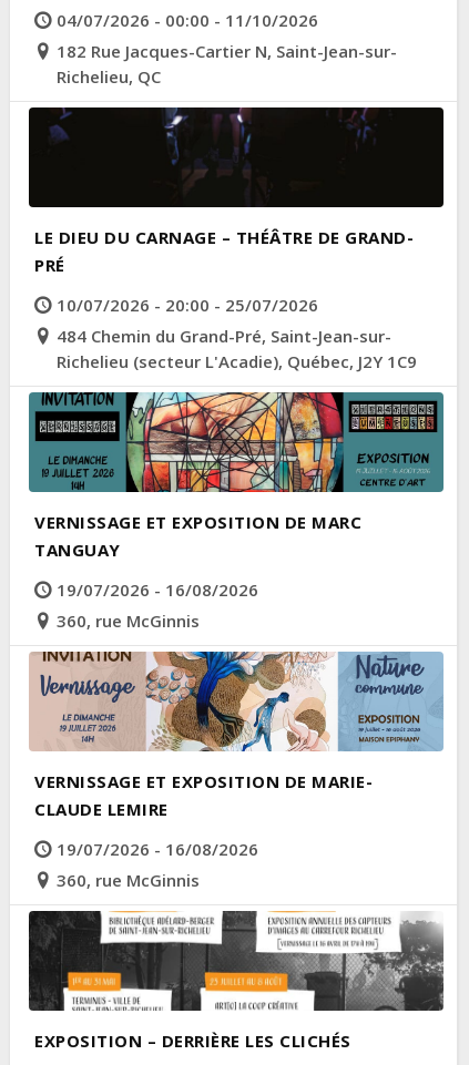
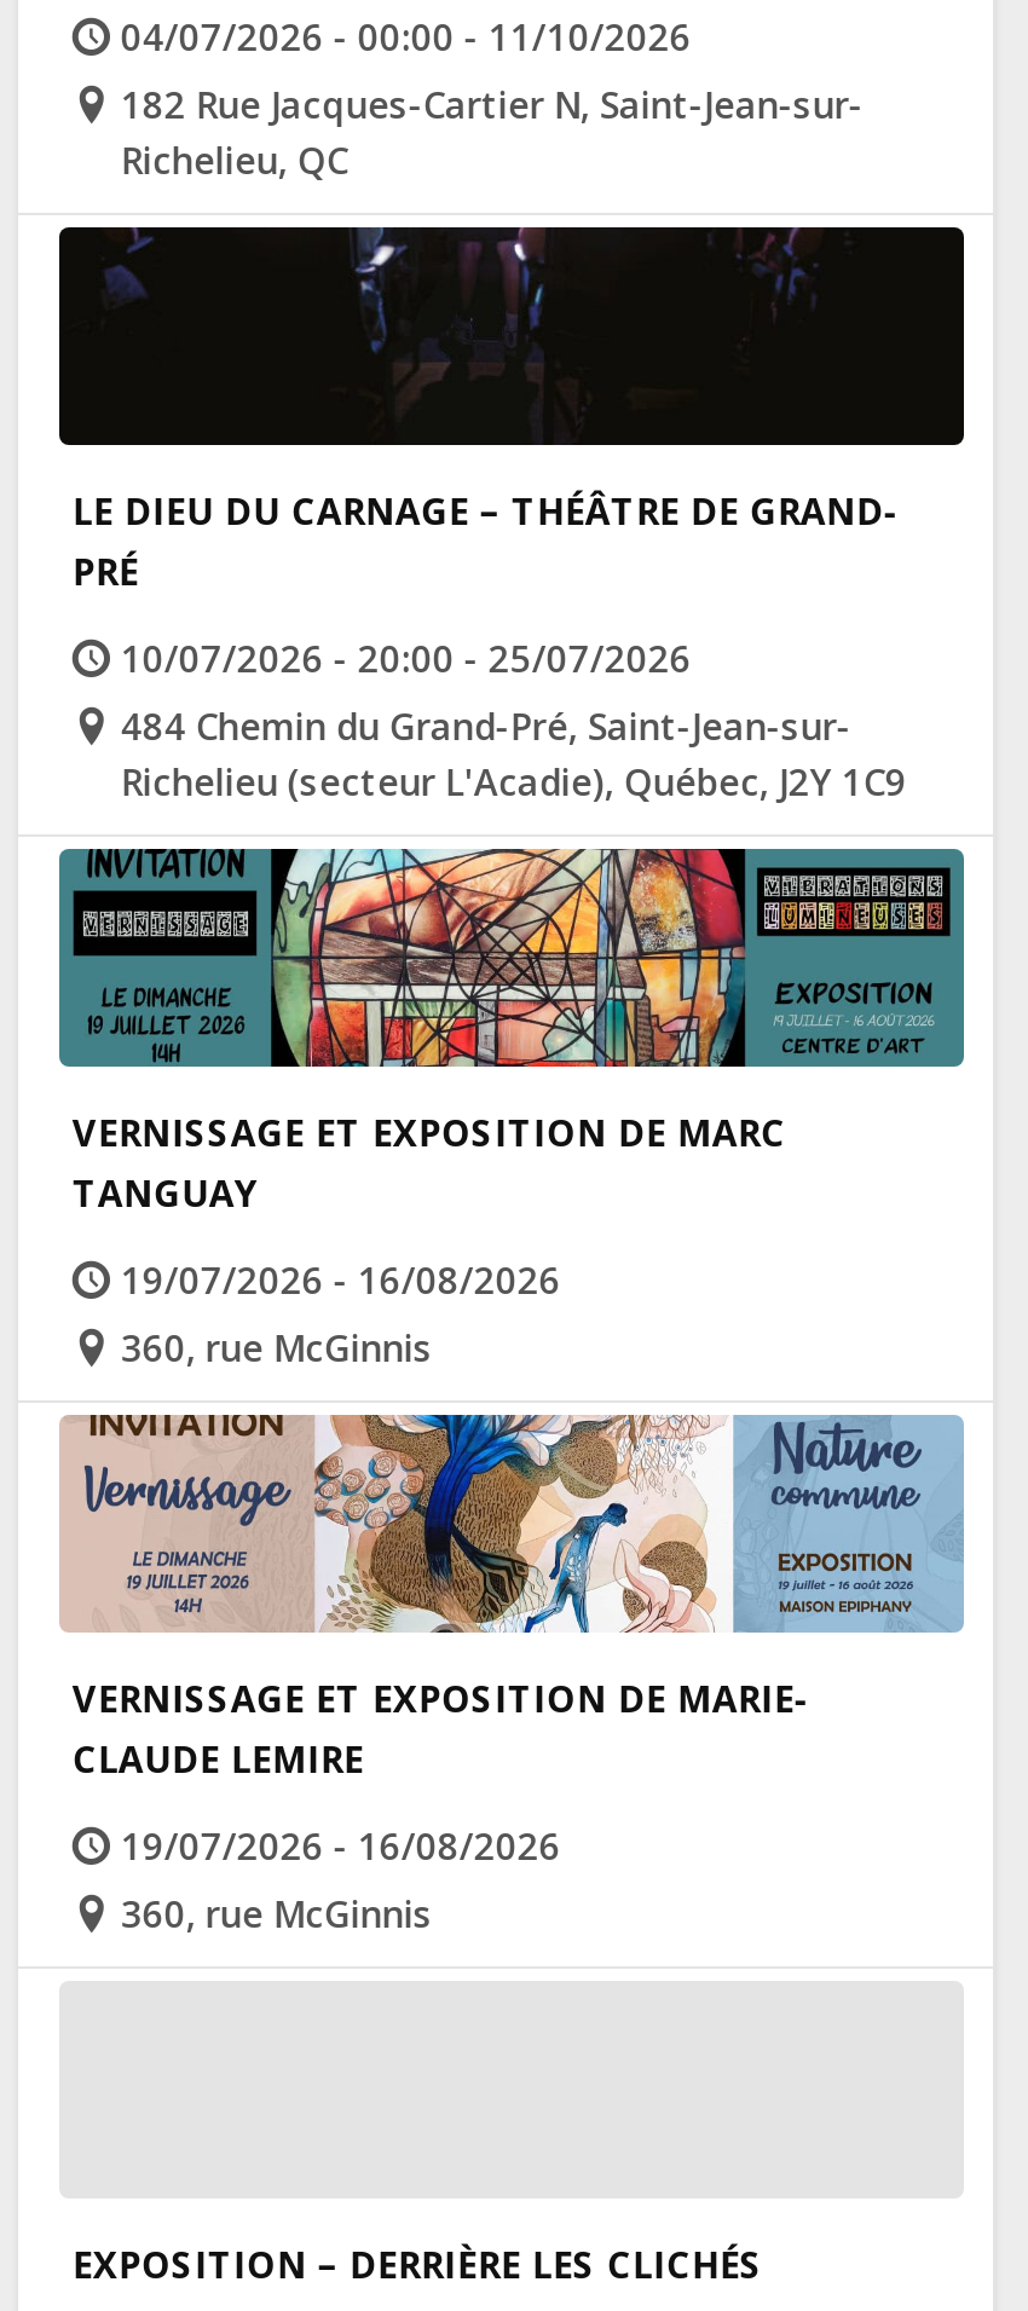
[28,910,445,1012] [image] -> none

